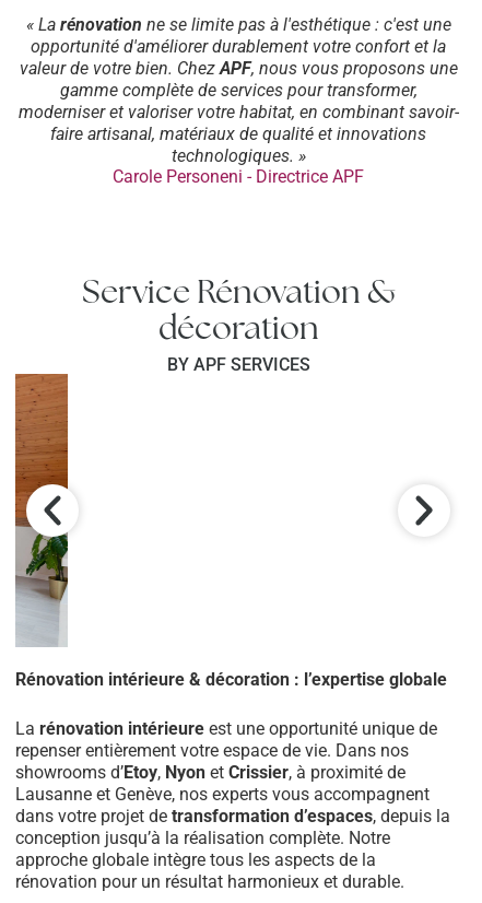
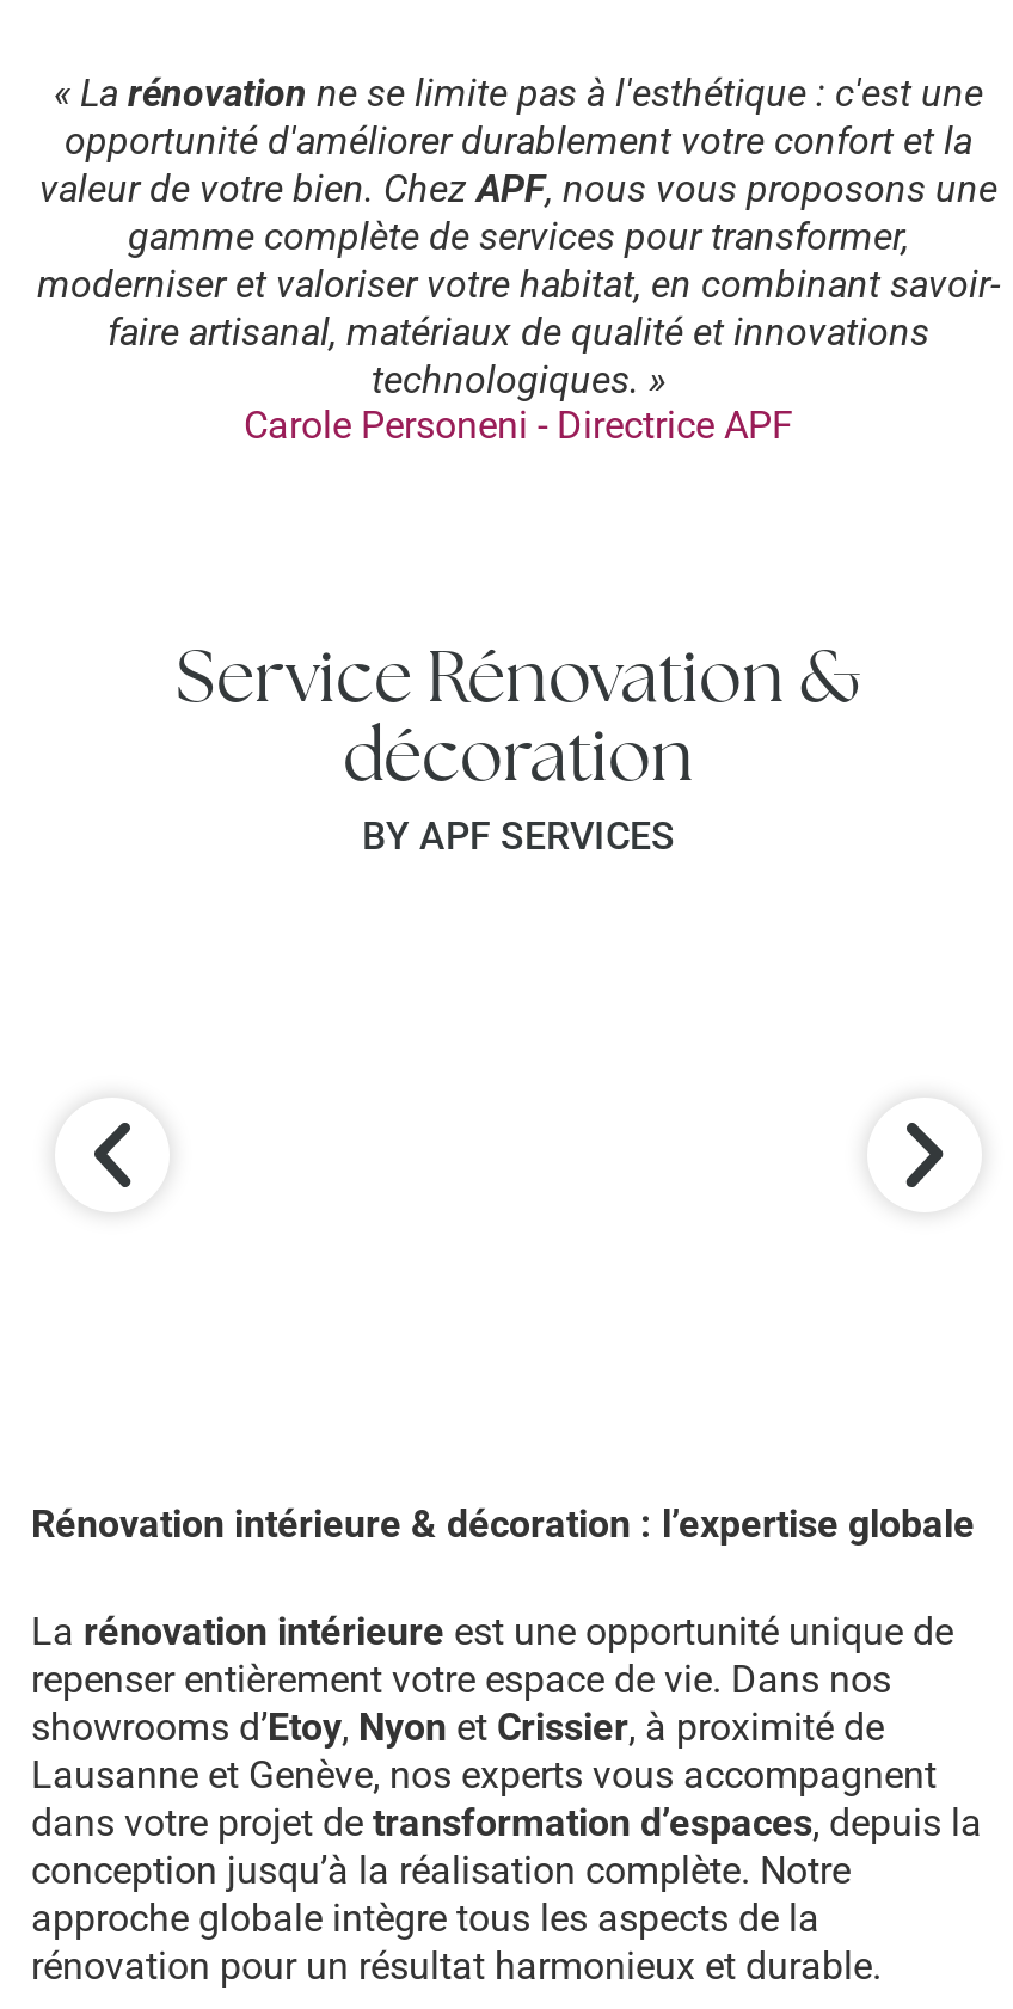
[14,373,69,647] [image] -> none

